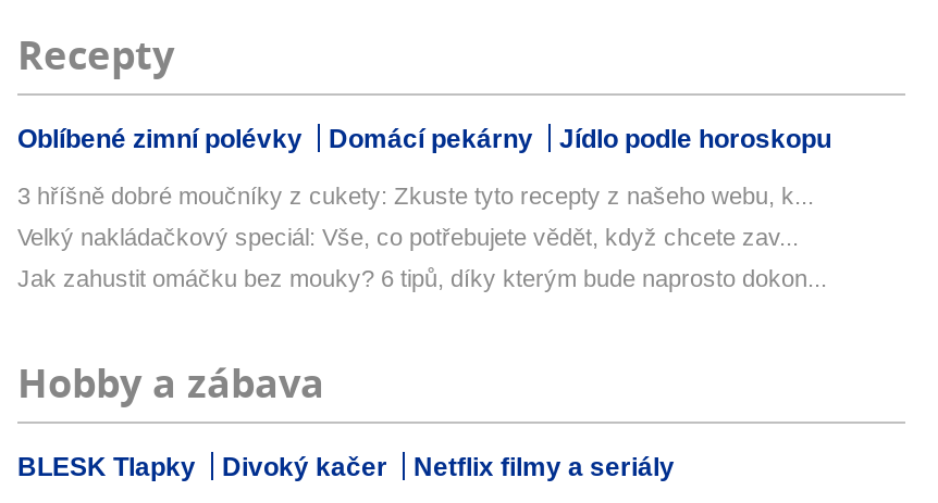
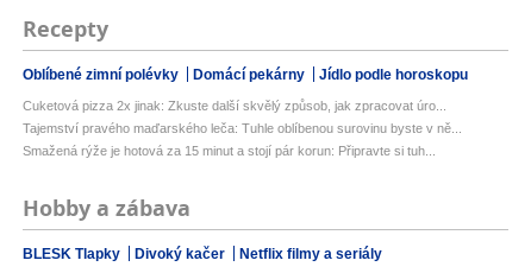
[17,183,814,209] 3 hříšně dobré moučníky z cukety: Zkuste tyto recepty z našeho webu, k... -> [23,99,446,113] Cuketová pizza 2x jinak: Zkuste další skvělý způsob, jak zpracovat úro...
[17,224,799,250] Velký nakládačkový speciál: Vše, co potřebujete vědět, když chcete zav... -> [23,121,462,135] Tajemství pravého maďarského leča: Tuhle oblíbenou surovinu byste v ně...
[17,265,827,291] Jak zahustit omáčku bez mouky? 6 tipů, díky kterým bude naprosto dokon... -> [23,144,436,158] Smažená rýže je hotová za 15 minut a stojí pár korun: Připravte si tuh...

